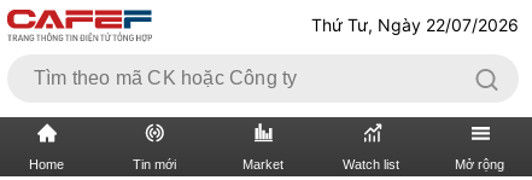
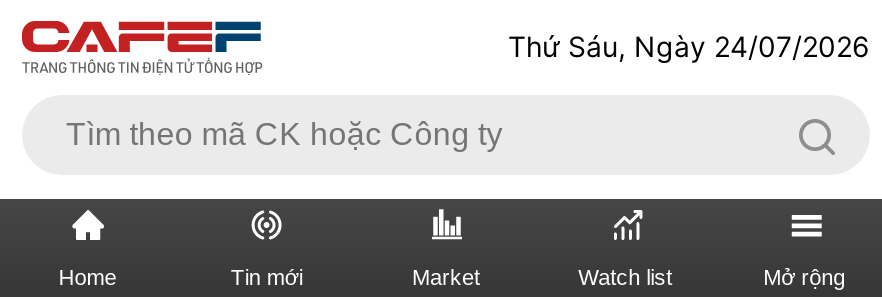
[311,14,519,35] Thứ Tư, Ngày 22/07/2026 -> [508,29,870,63] Thứ Sáu, Ngày 24/07/2026

